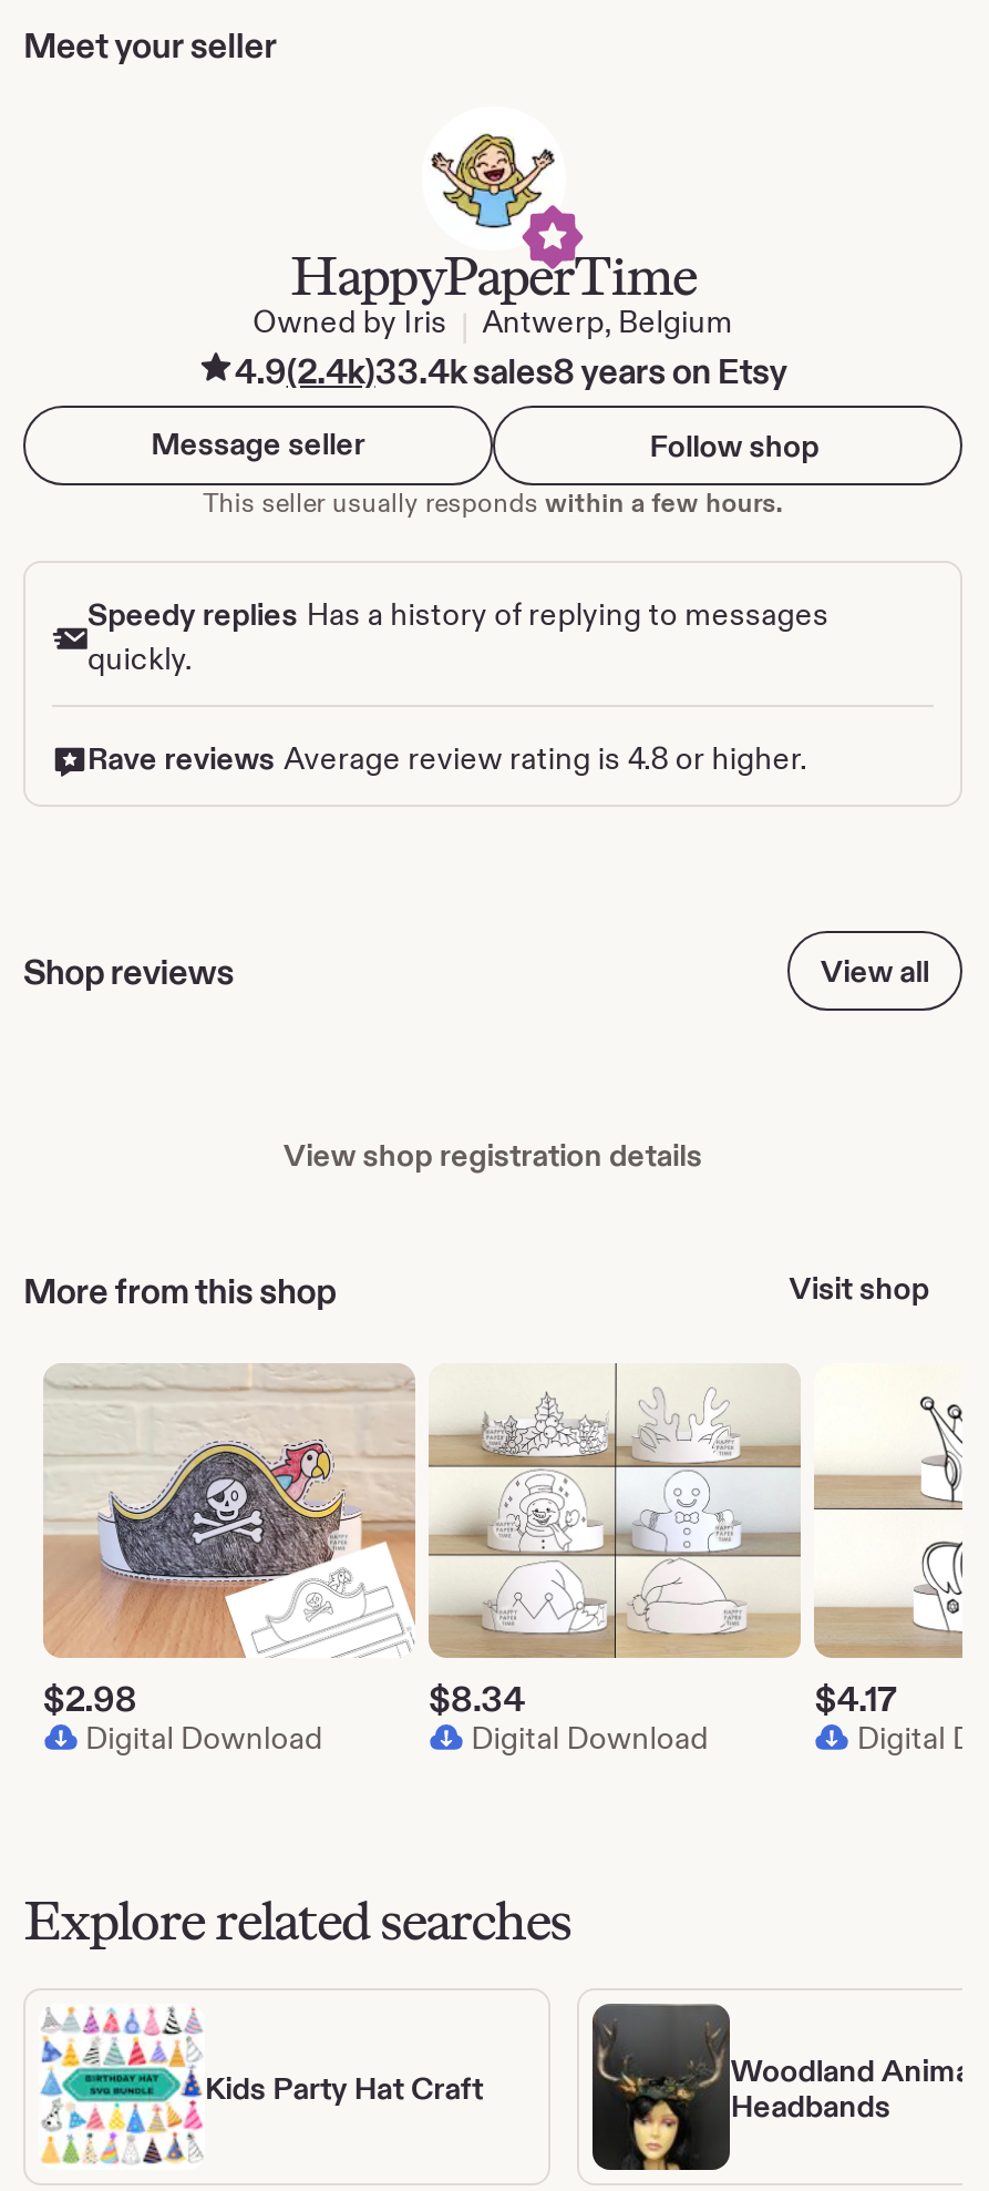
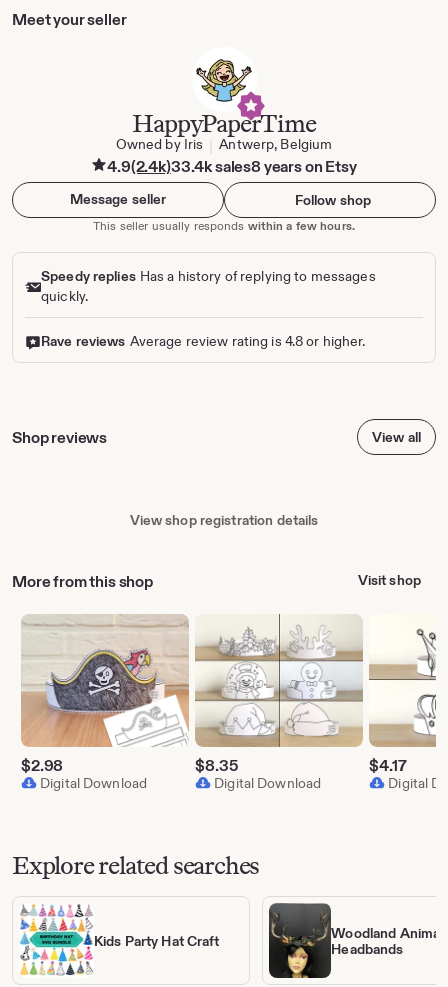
[429,1677,525,1721] $8.34 -> [195,755,237,775] $8.35

